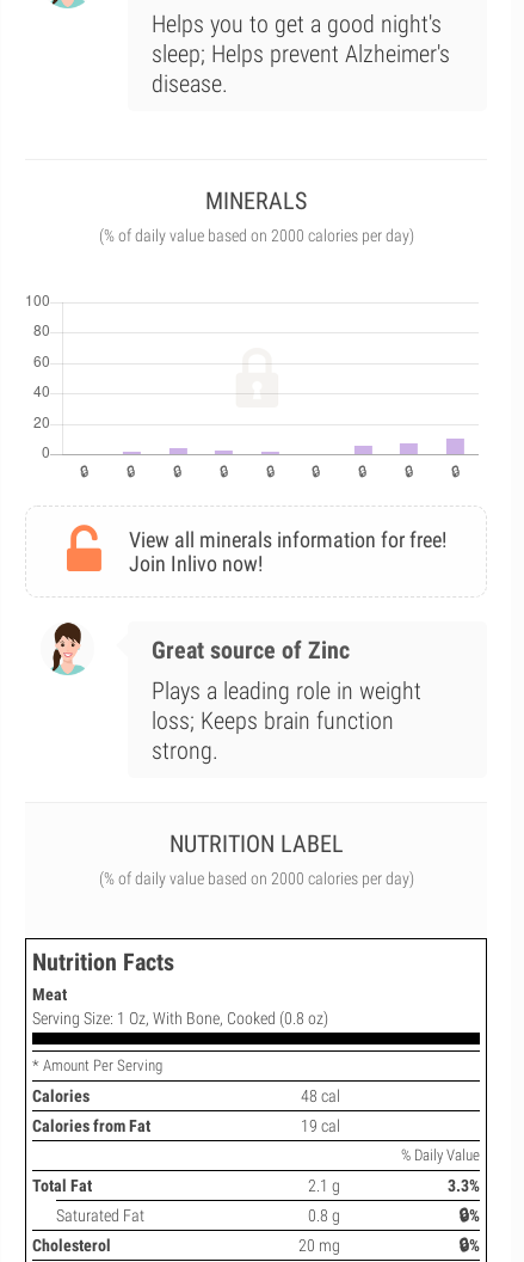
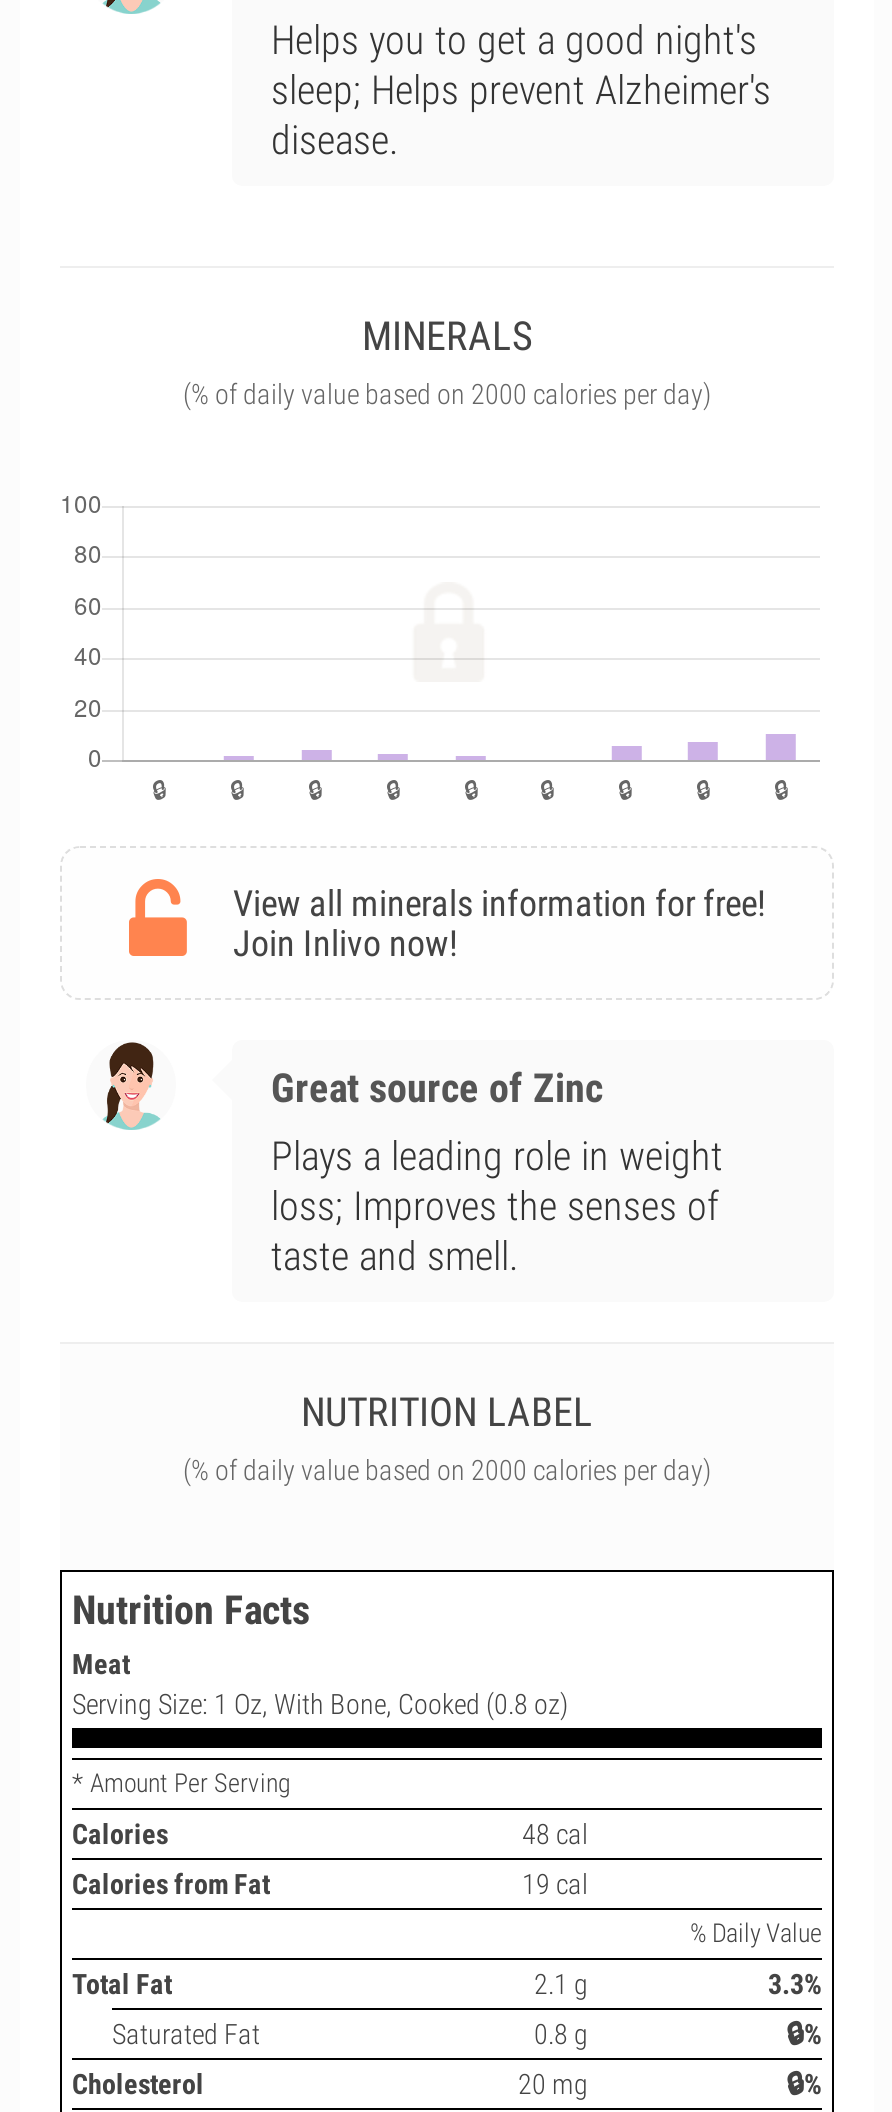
[151,706,393,765] loss; Keeps brain function | strong. -> [271,1182,719,1280] loss; Improves the senses of | taste and smell.

